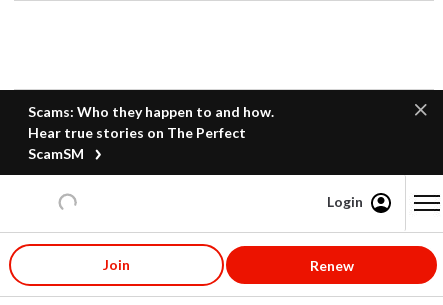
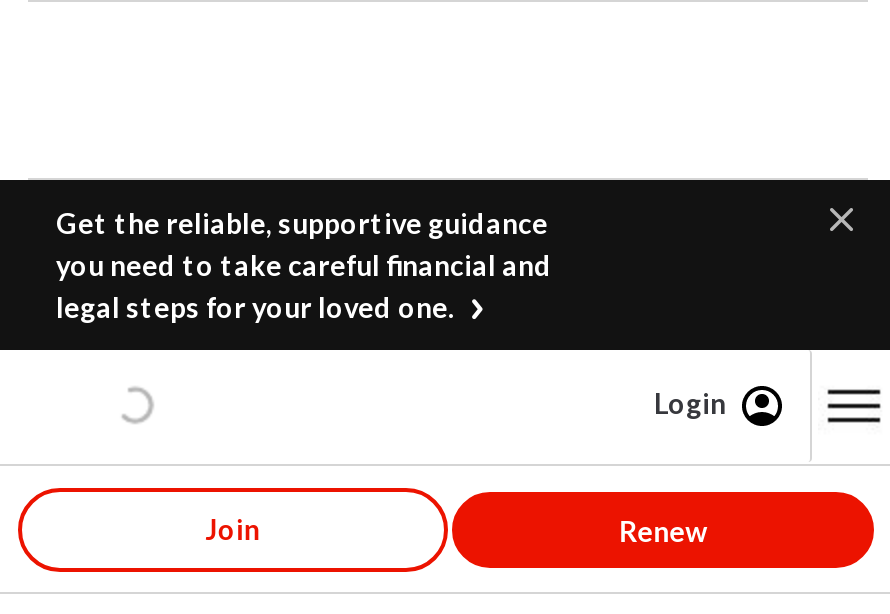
[28,103,274,162] Scams: Who they happen to and how. | Hear true stories on The Perfect | ScamSM -> [56,206,552,324] Get the reliable, supportive guidance | you need to take careful financial and | legal steps for your loved one.

